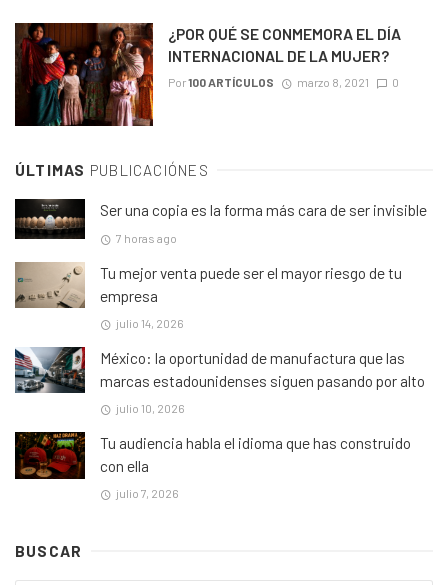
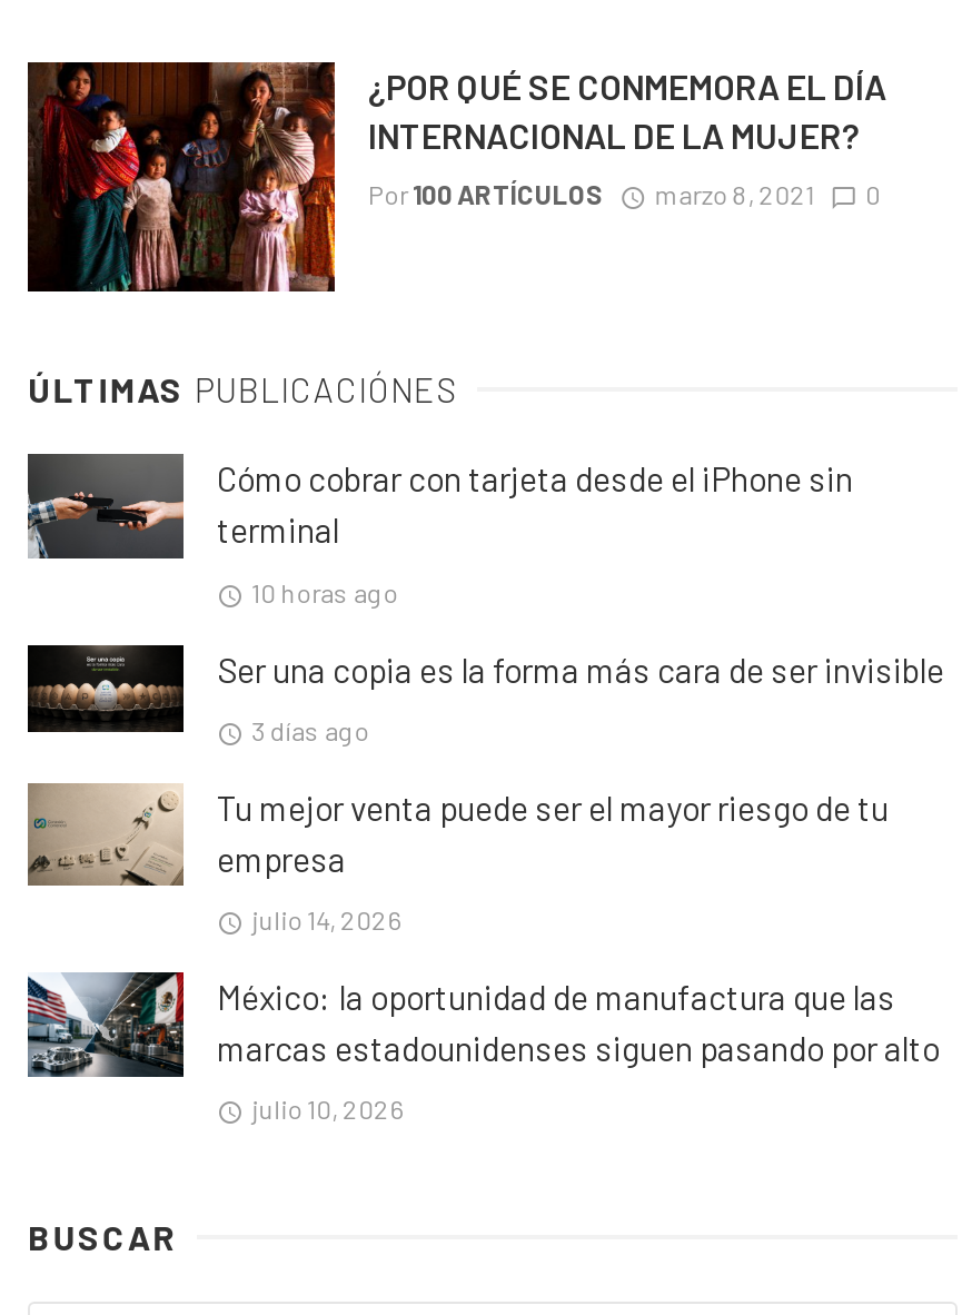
none -> [26,454,853,607] [image] | Cómo cobrar con tarjeta desde el iPhone sin | terminal | 10 horas ago
moved [15,199,427,240] -> [28,643,944,734]: [image] | Ser una copia es la forma más cara de ser invisible
[116,231,177,245] 7 horas ago -> [252,714,369,745] 3 días ago
moved [15,261,425,415] -> [28,781,940,1124]: [image] | Tu mejor venta puede ser el mayor riesgo de tu | empresa | julio 14, 2026 | México: la oportunidad de manufactura que las | marcas estadounidenses siguen pasando por alto | julio 10, 2026
[14,431,411,500] [image] | Tu audiencia habla el idioma que has construido | con ella | julio 7, 2026 -> none

